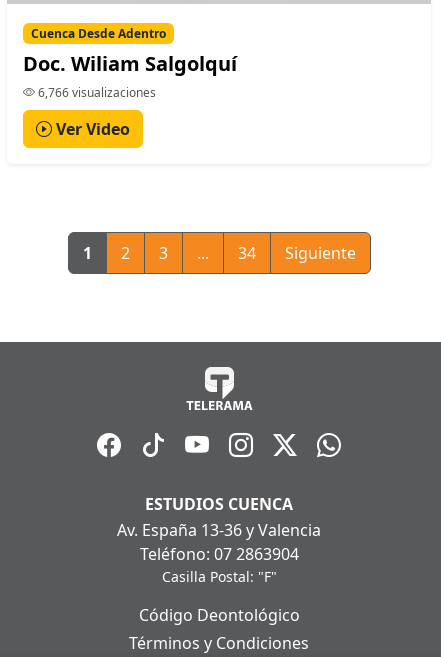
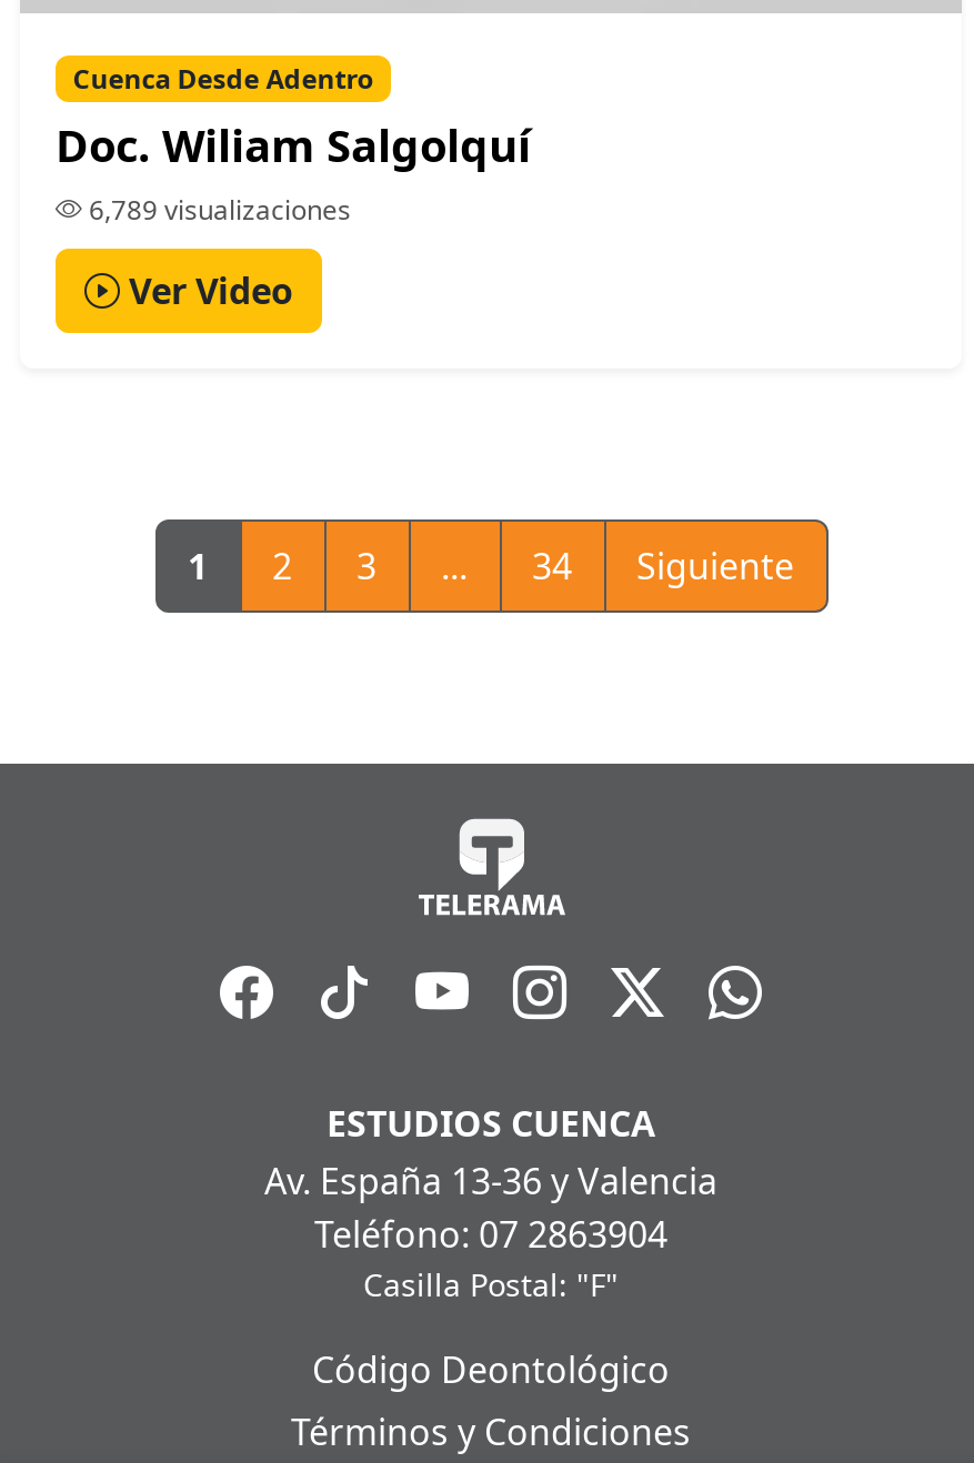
[35,84,156,101] 6,766 visualizaciones -> [82,190,351,228] 6,789 visualizaciones

